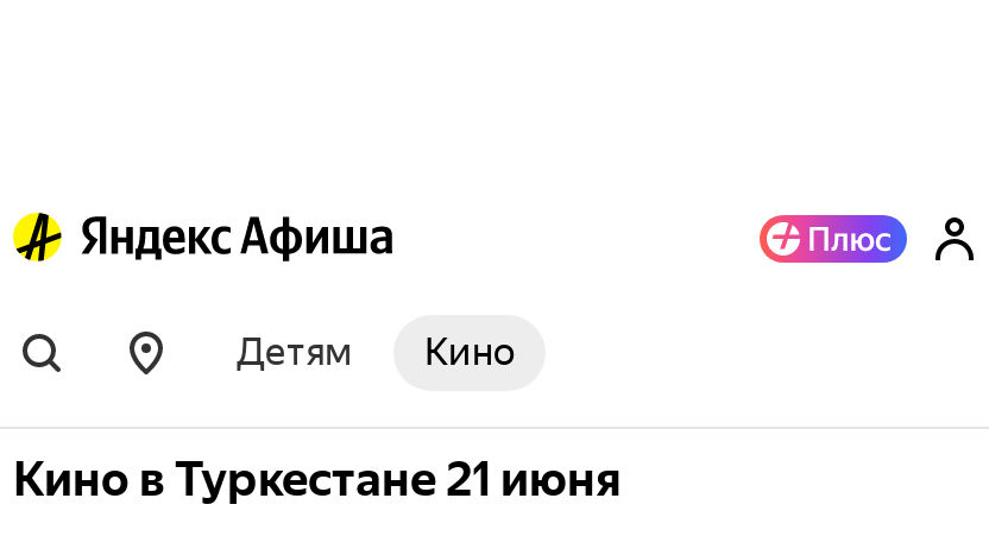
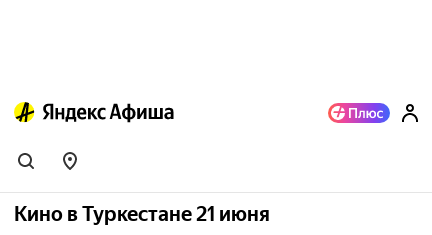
[237,329,515,374] Детям | Кино -> none

